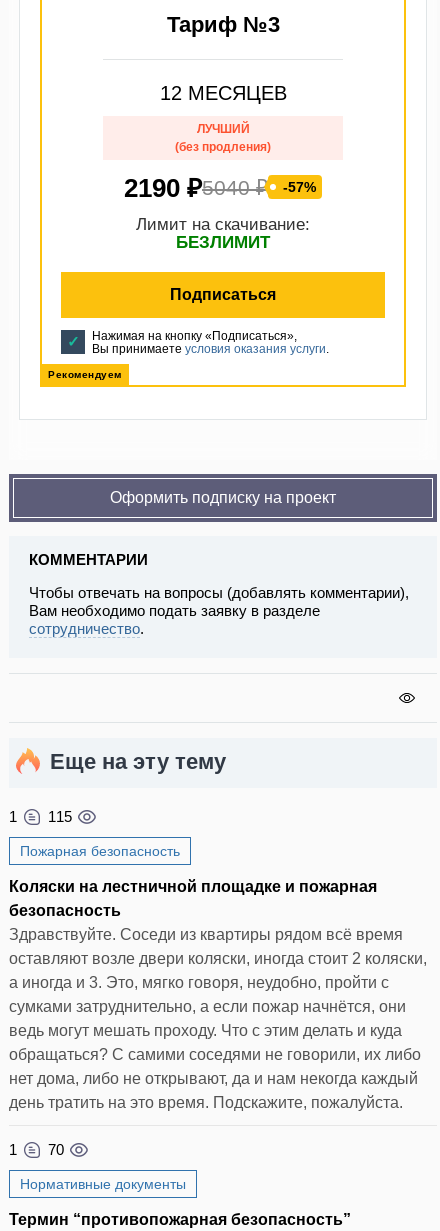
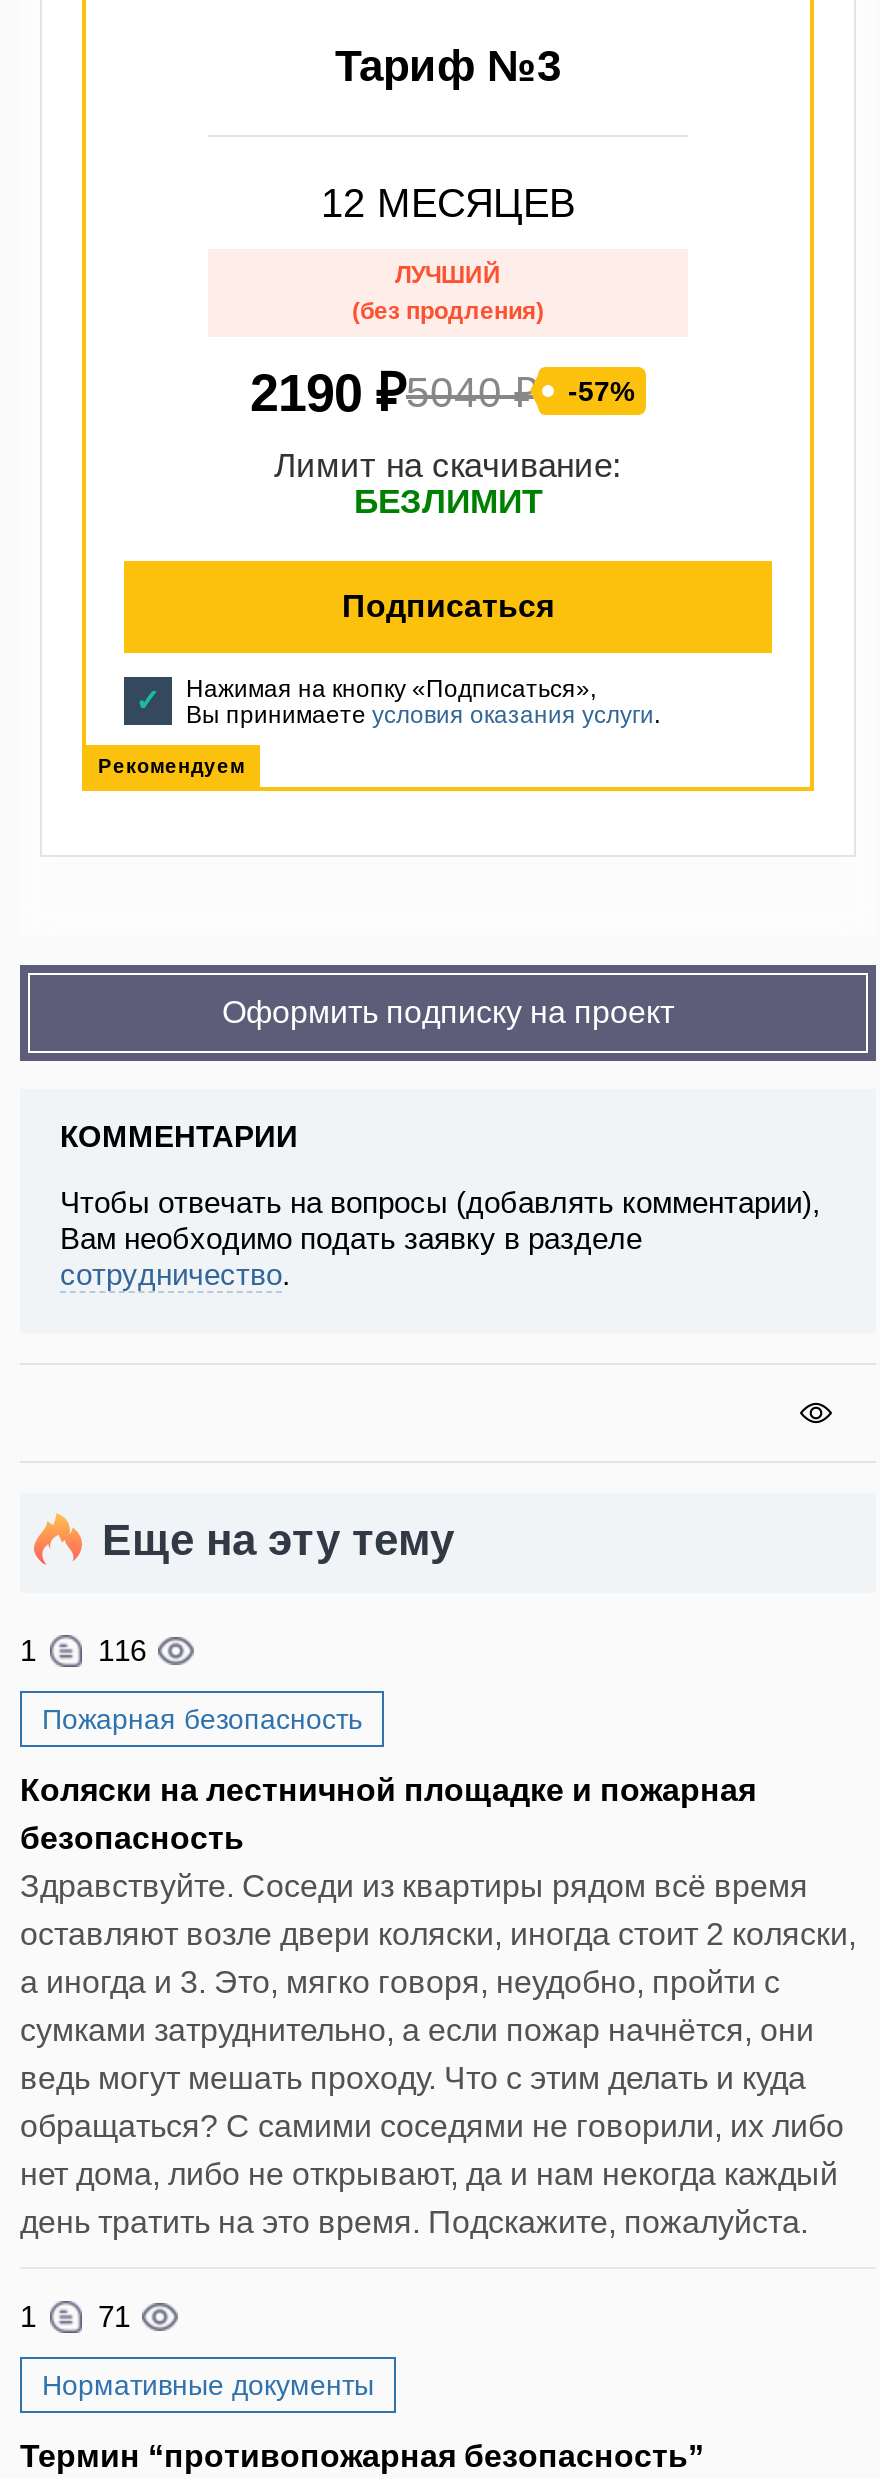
[9,808,72,825] 1 115 -> [20,1632,146,1666] 1 116
[9,1141,64,1158] 1 70 -> [20,2298,130,2332] 1 71

